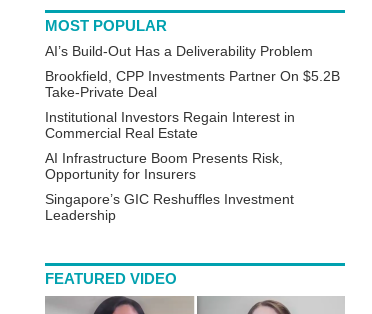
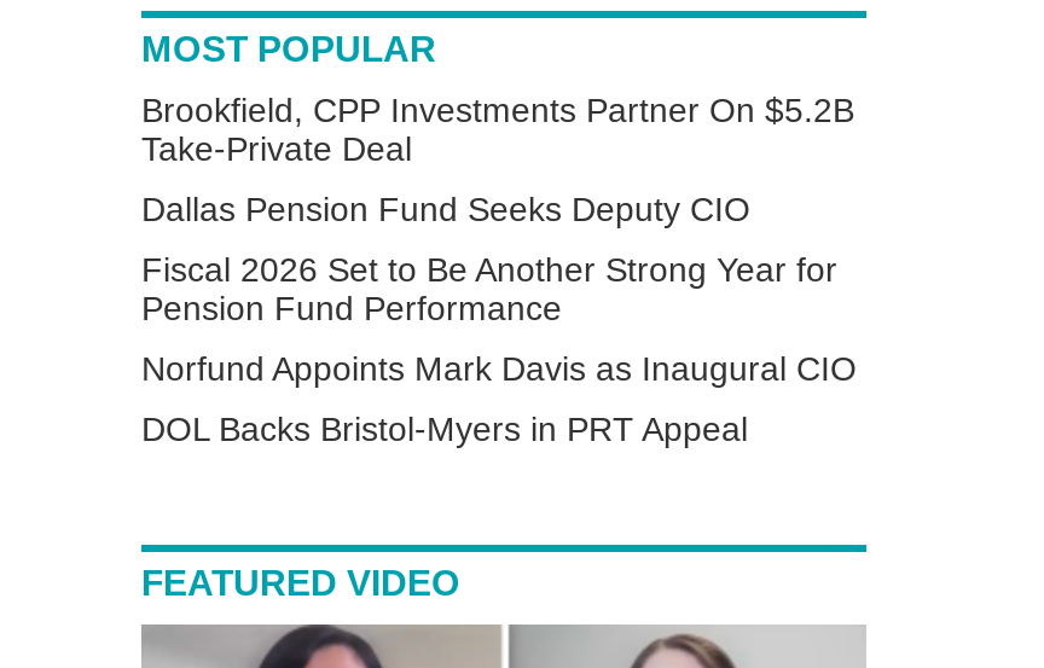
[45,43,313,59] AI’s Build-Out Has a Deliverability Problem -> none
[45,109,295,223] Institutional Investors Regain Interest in | Commercial Real Estate | AI Infrastructure Boom Presents Risk, | Opportunity for Insurers | Singapore’s GIC Reshuffles Investment | Leadership -> [141,190,857,448] Dallas Pension Fund Seeks Deputy CIO | Fiscal 2026 Set to Be Another Strong Year for | Pension Fund Performance | Norfund Appoints Mark Davis as Inaugural CIO | DOL Backs Bristol-Myers in PRT Appeal

